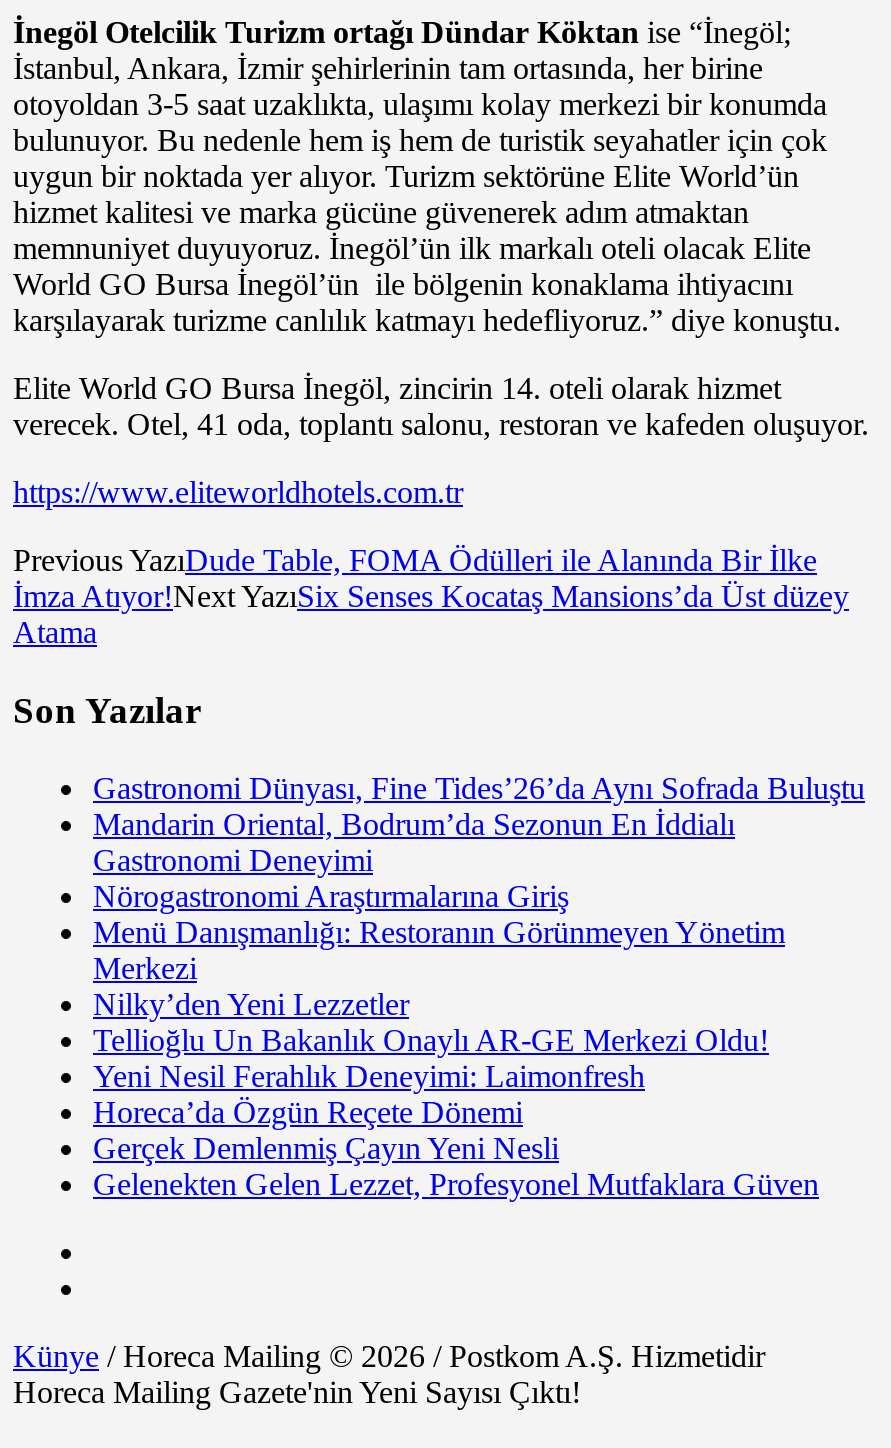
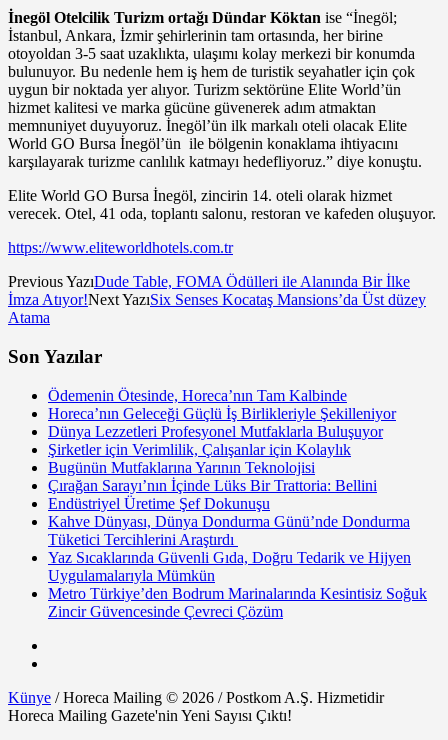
[93,770,865,1200] Gastronomi Dünyası, Fine Tides’26’da Aynı Sofrada Buluştu | Mandarin Oriental, Bodrum’da Sezonun En İddialı | Gastronomi Deneyimi | Nörogastronomi Araştırmalarına Giriş | Menü Danışmanlığı: Restoranın Görünmeyen Yönetim | Merkezi | Nilky’den Yeni Lezzetler | Tellioğlu Un Bakanlık Onaylı AR-GE Merkezi Oldu! | Yeni Nesil Ferahlık Deneyimi: Laimonfresh | Horeca’da Özgün Reçete Dönemi | Gerçek Demlenmiş Çayın Yeni Nesli | Gelenekten Gelen Lezzet, Profesyonel Mutfaklara Güven -> [48,387,427,620] Ödemenin Ötesinde, Horeca’nın Tam Kalbinde | Horeca’nın Geleceği Güçlü İş Birlikleriyle Şekilleniyor | Dünya Lezzetleri Profesyonel Mutfaklarla Buluşuyor | Şirketler için Verimlilik, Çalışanlar için Kolaylık | Bugünün Mutfaklarına Yarının Teknolojisi | Çırağan Sarayı’nın İçinde Lüks Bir Trattoria: Bellini | Endüstriyel Üretime Şef Dokunuşu | Kahve Dünyası, Dünya Dondurma Günü’nde Dondurma | Tüketici Tercihlerini Araştırdı | Yaz Sıcaklarında Güvenli Gıda, Doğru Tedarik ve Hijyen | Uygulamalarıyla Mümkün | Metro Türkiye’den Bodrum Marinalarında Kesintisiz Soğuk | Zincir Güvencesinde Çevreci Çözüm

